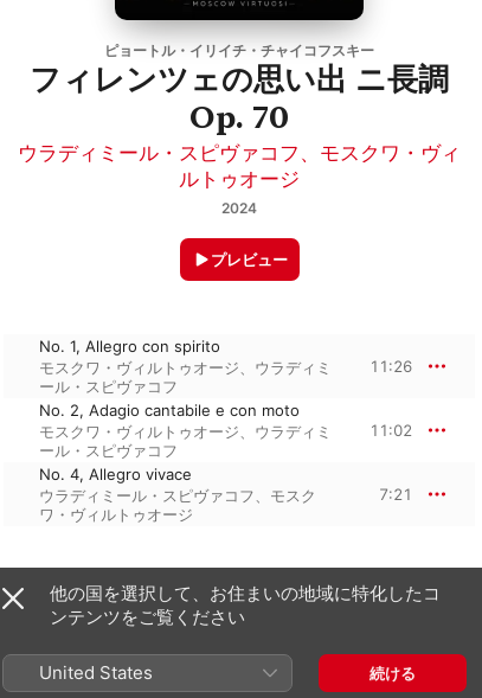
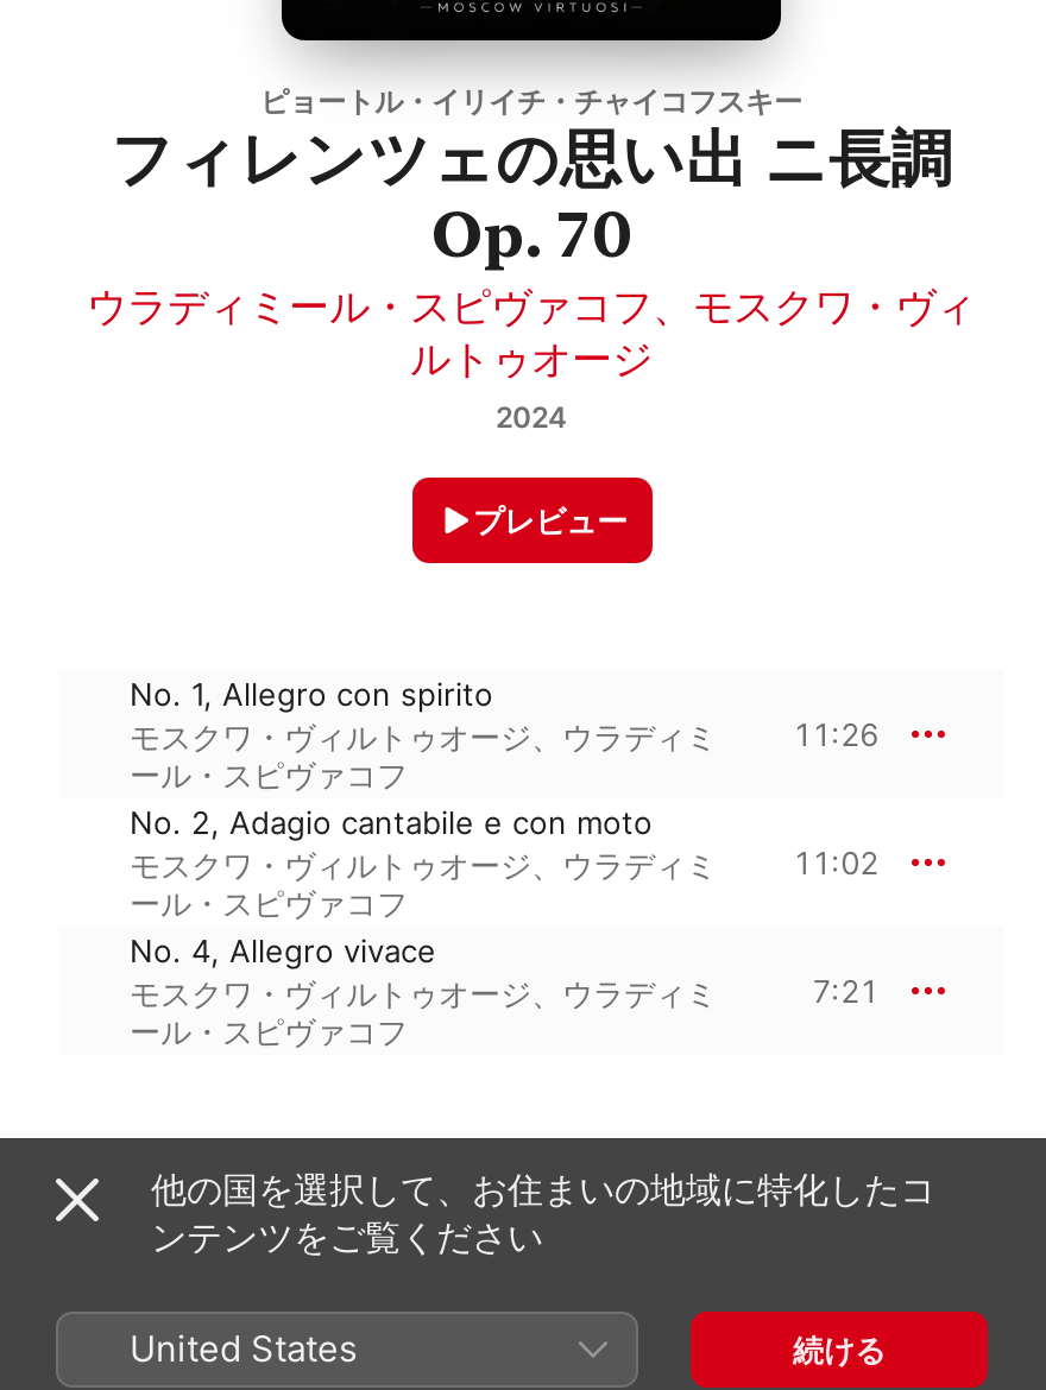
[39,486,316,524] ウラディミール・スピヴァコフ、モスク | ワ・ヴィルトゥオージ -> [130,974,717,1050] モスクワ・ヴィルトゥオージ、ウラディミ | ール・スピヴァコフ

